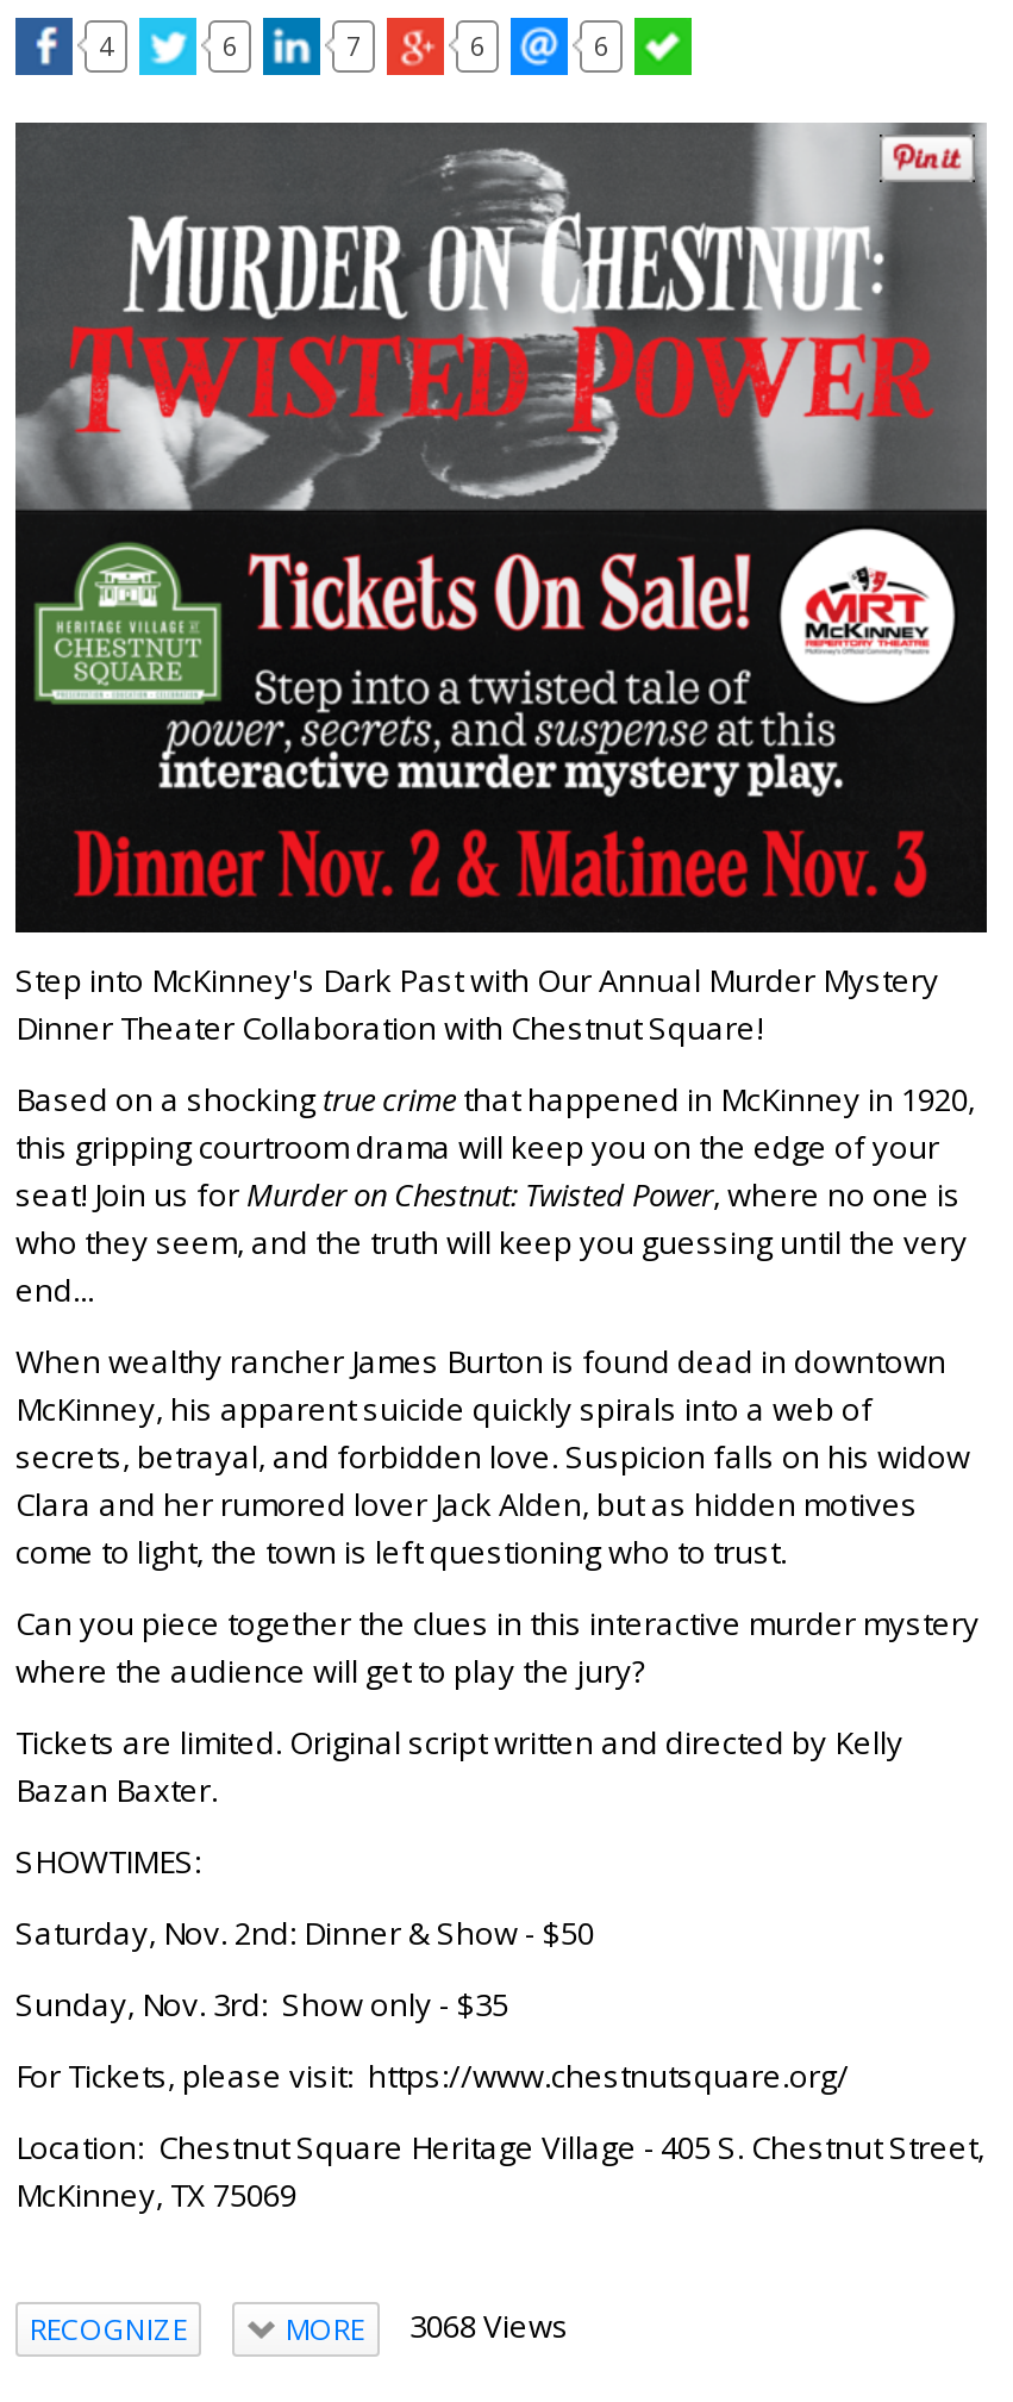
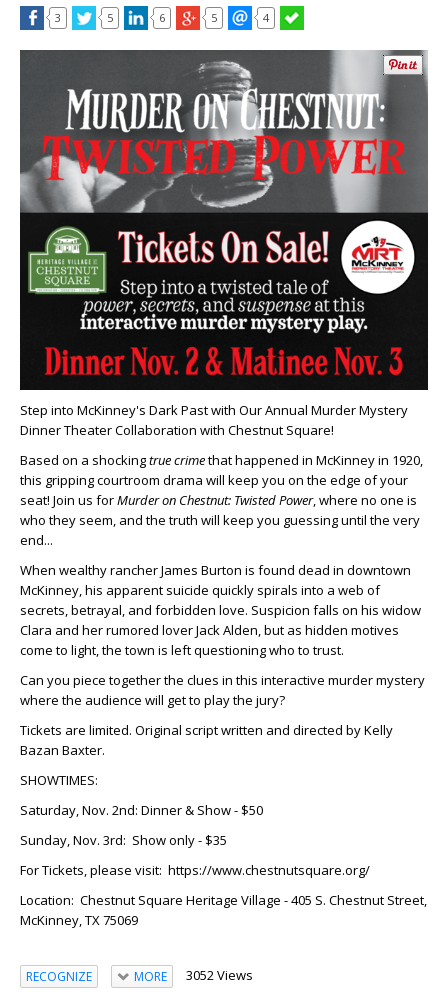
[99,26,113,62] 4 -> [55,9,113,24] 3 | 5
[346,26,608,62] 7 | 6 | 6 -> [211,9,269,24] 5 | 4
[286,2304,569,2350] MORE 3068 Views -> [133,966,252,985] MORE 3052 Views

